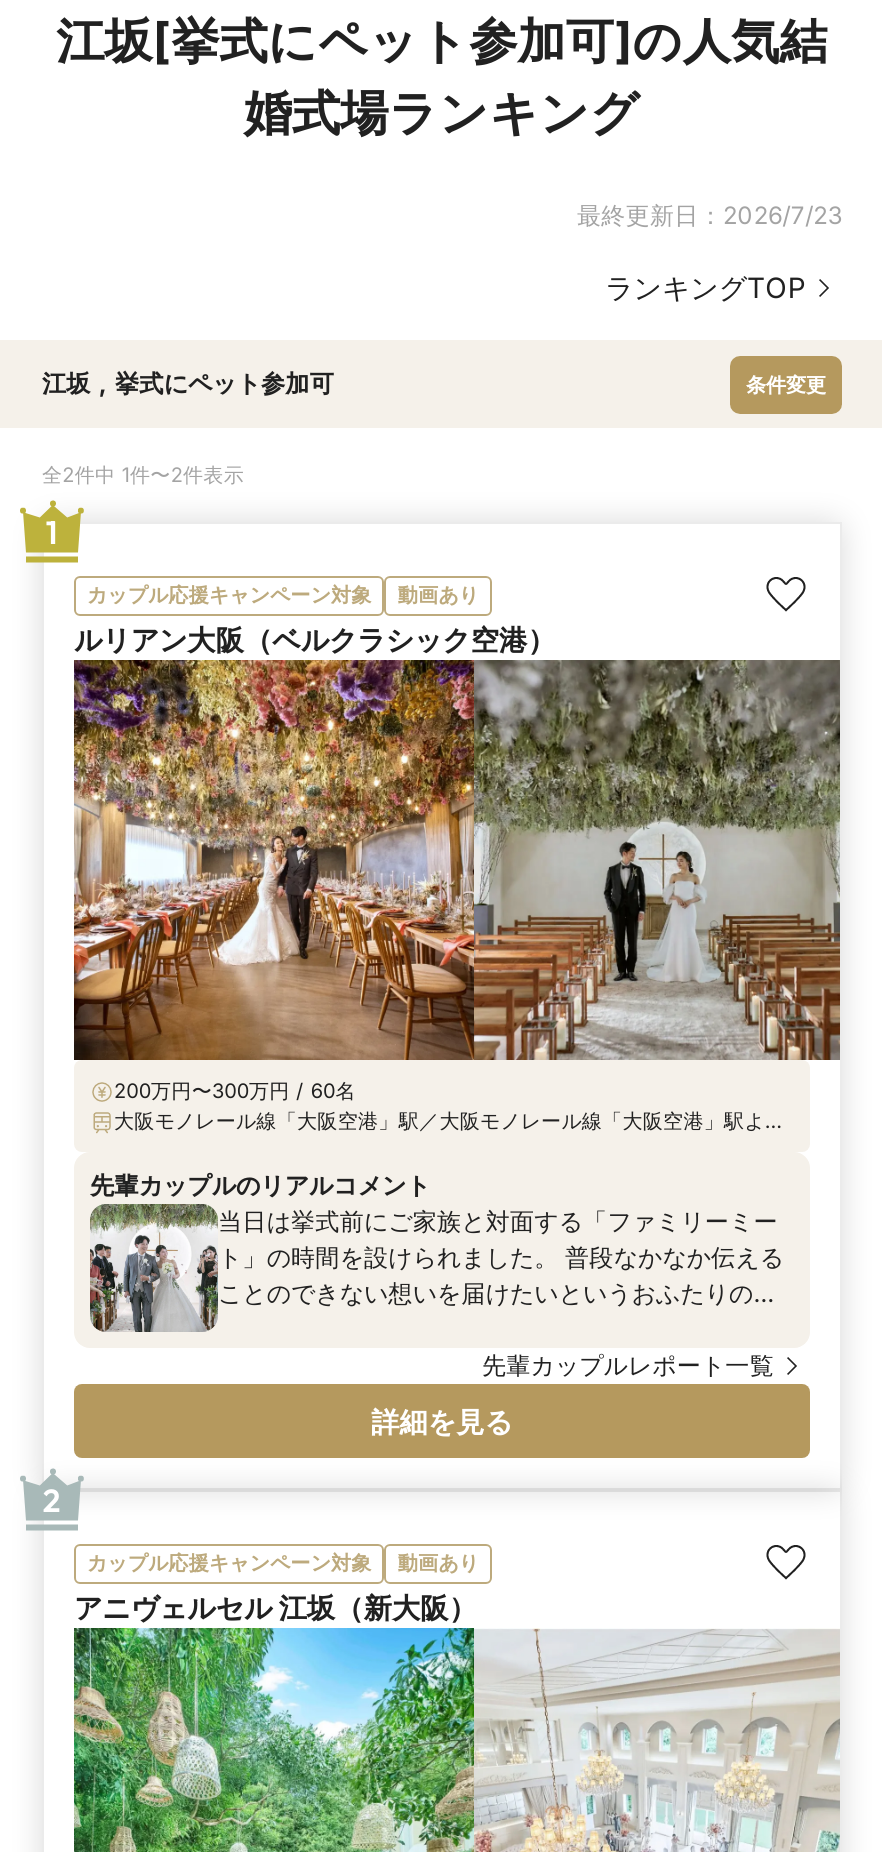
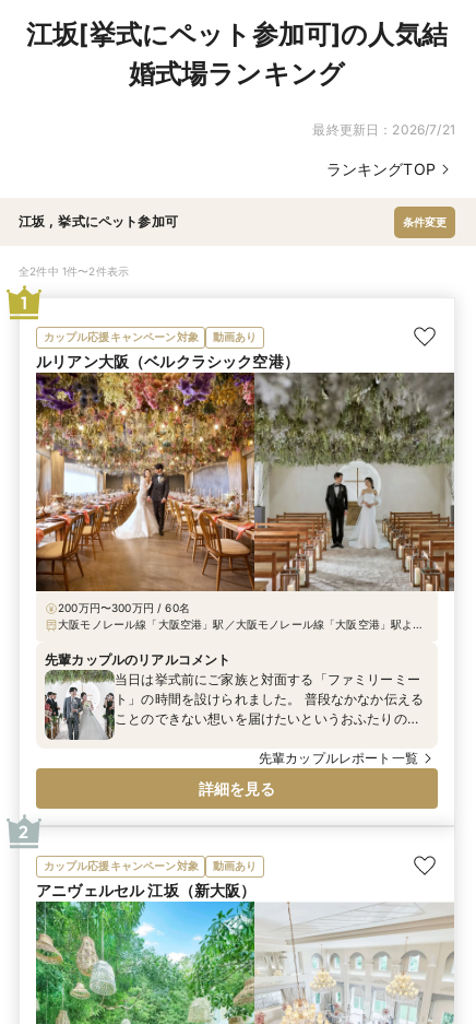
[577,200,842,230] 最終更新日：2026/7/23 -> [313,122,455,138] 最終更新日：2026/7/21

